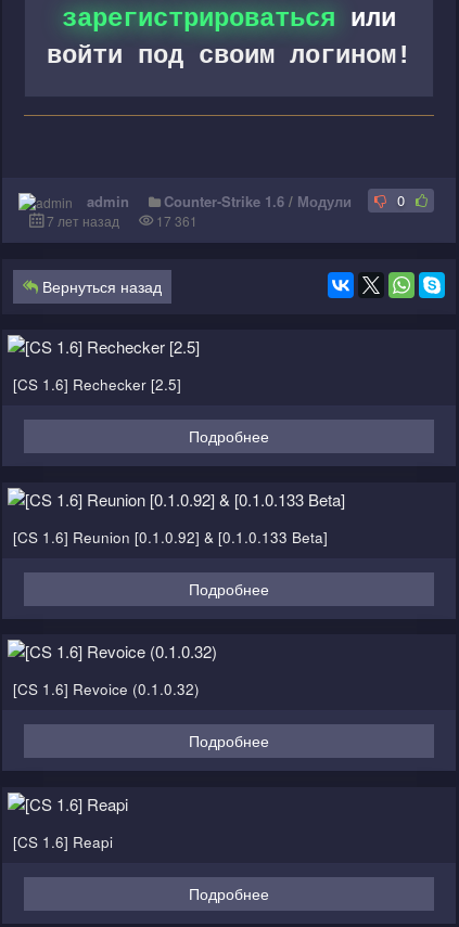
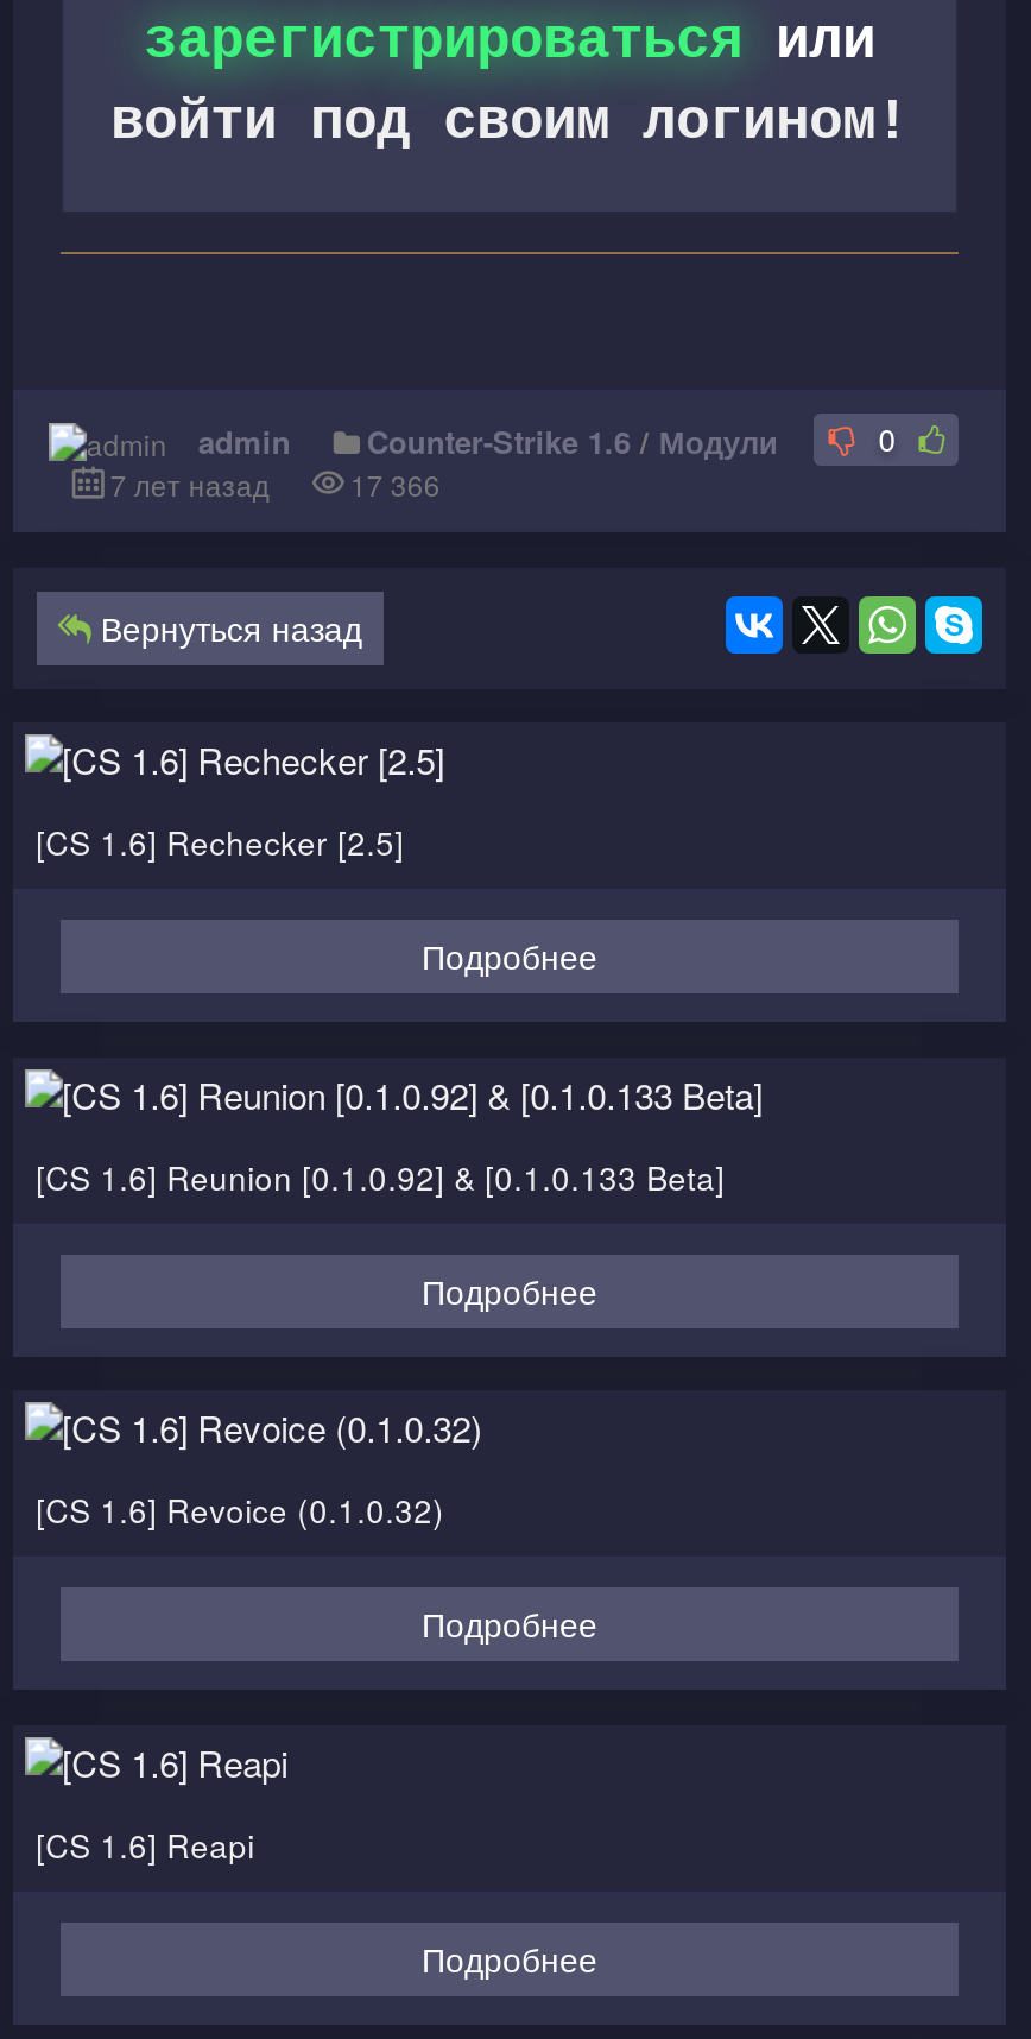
[46,211,197,230] 7 лет назад 17 361 -> [110,463,440,504] 7 лет назад 17 366

